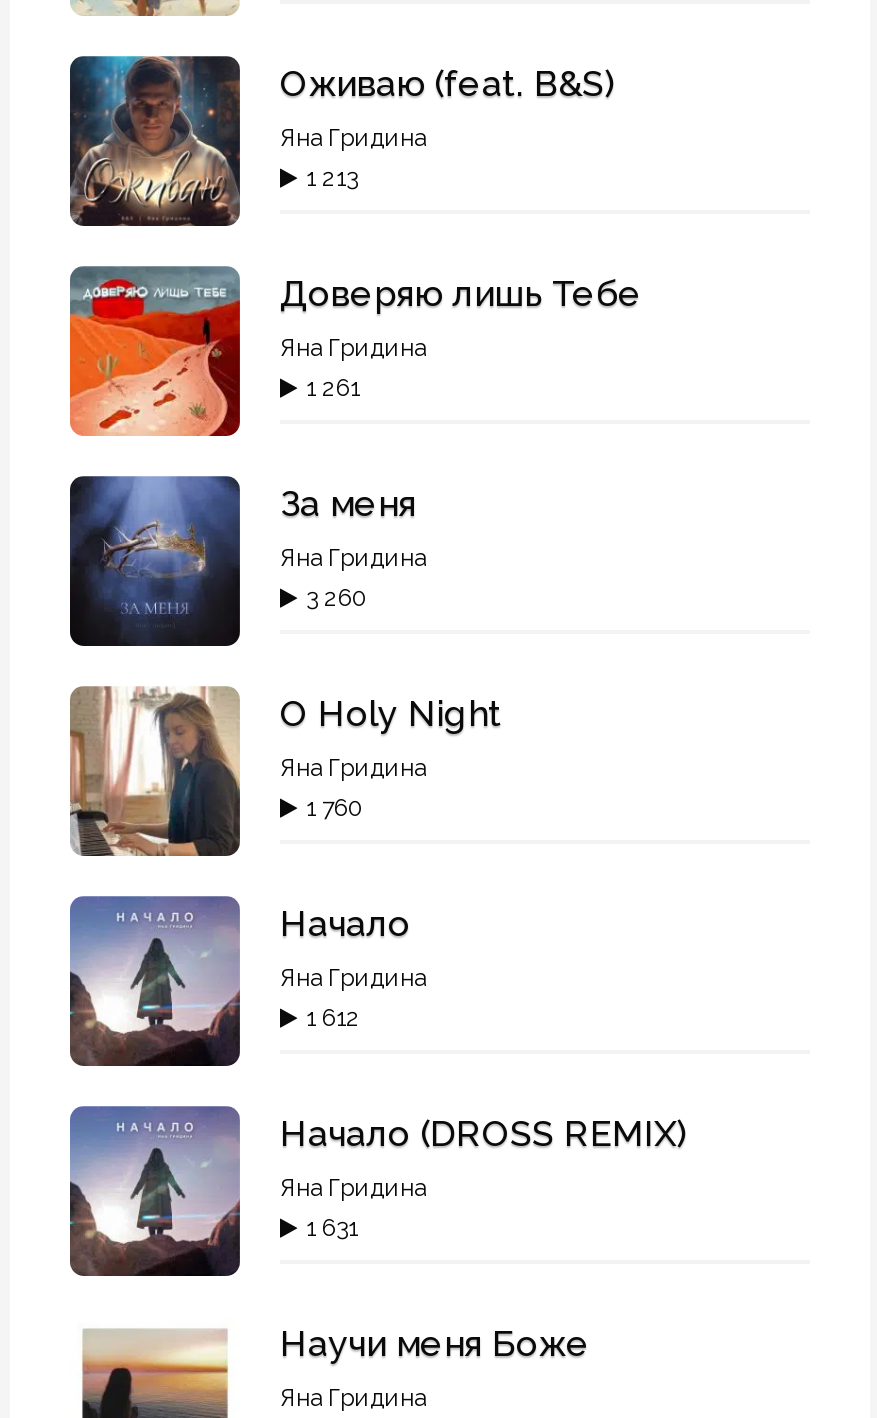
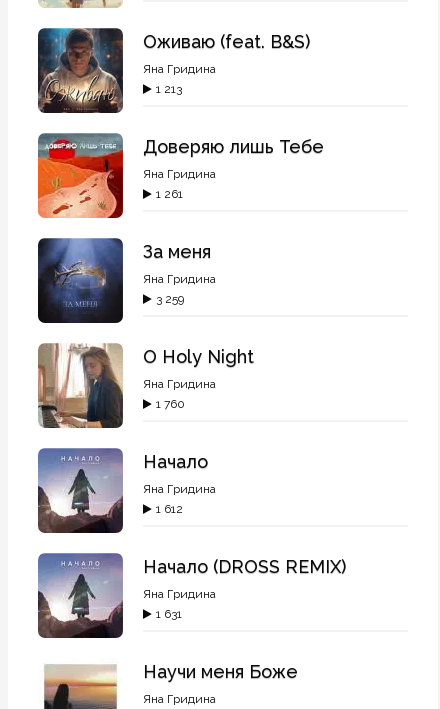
[306,584,368,612] 3 260 -> [156,292,184,306] 3 259

